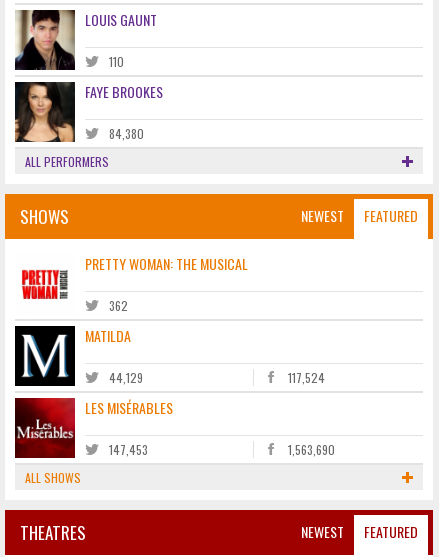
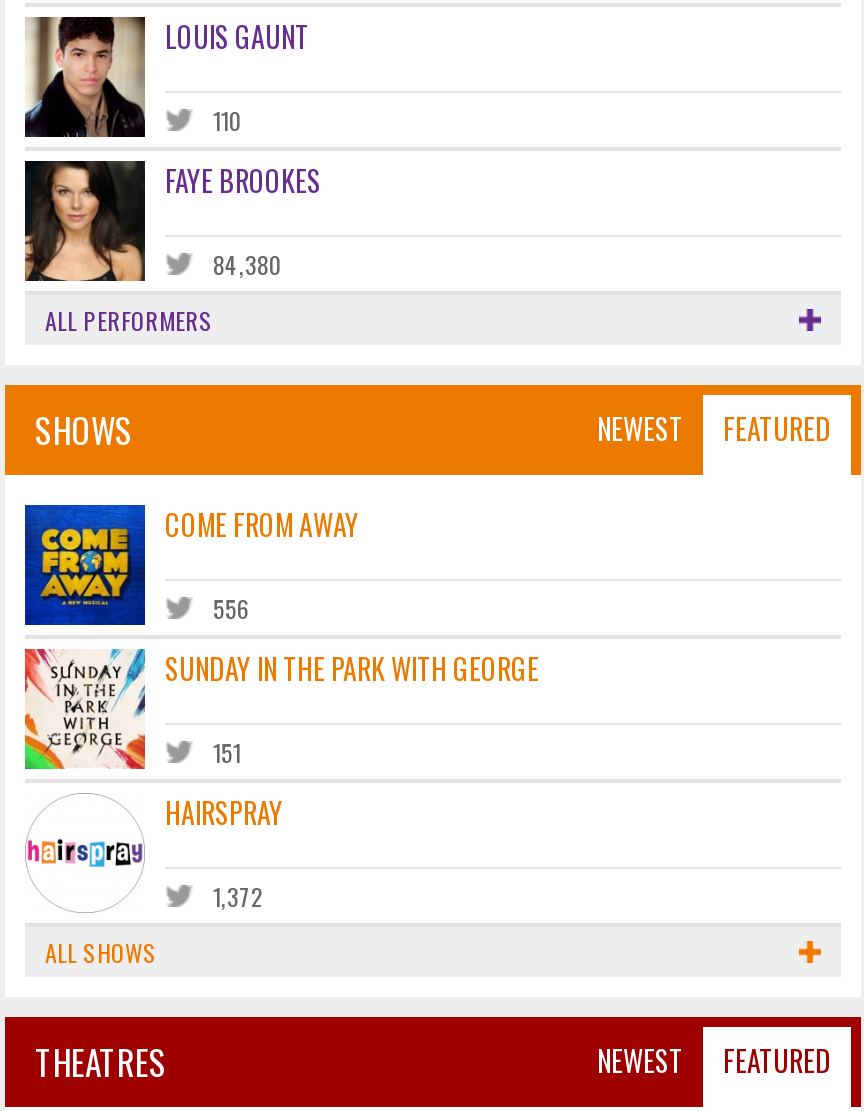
[15,253,248,314] [image] | PRETTY WOMAN: THE MUSICAL -> [23,502,359,627] [image] | COME FROM AWAY
[109,297,128,314] 362 -> [213,590,249,624] 556
[14,325,131,387] [image] | MATILDA -> [23,646,539,771] [image] | SUNDAY IN THE PARK WITH GEORGE
[109,369,325,386] 44,129 | 117,524 -> [213,734,241,768] 151
[14,397,173,459] [image] | LES MISÉRABLES -> [25,790,283,913] [image] | HAIRSPRAY
[109,441,335,458] 147,453 | 1,563,690 -> [213,878,265,912] 1,372

